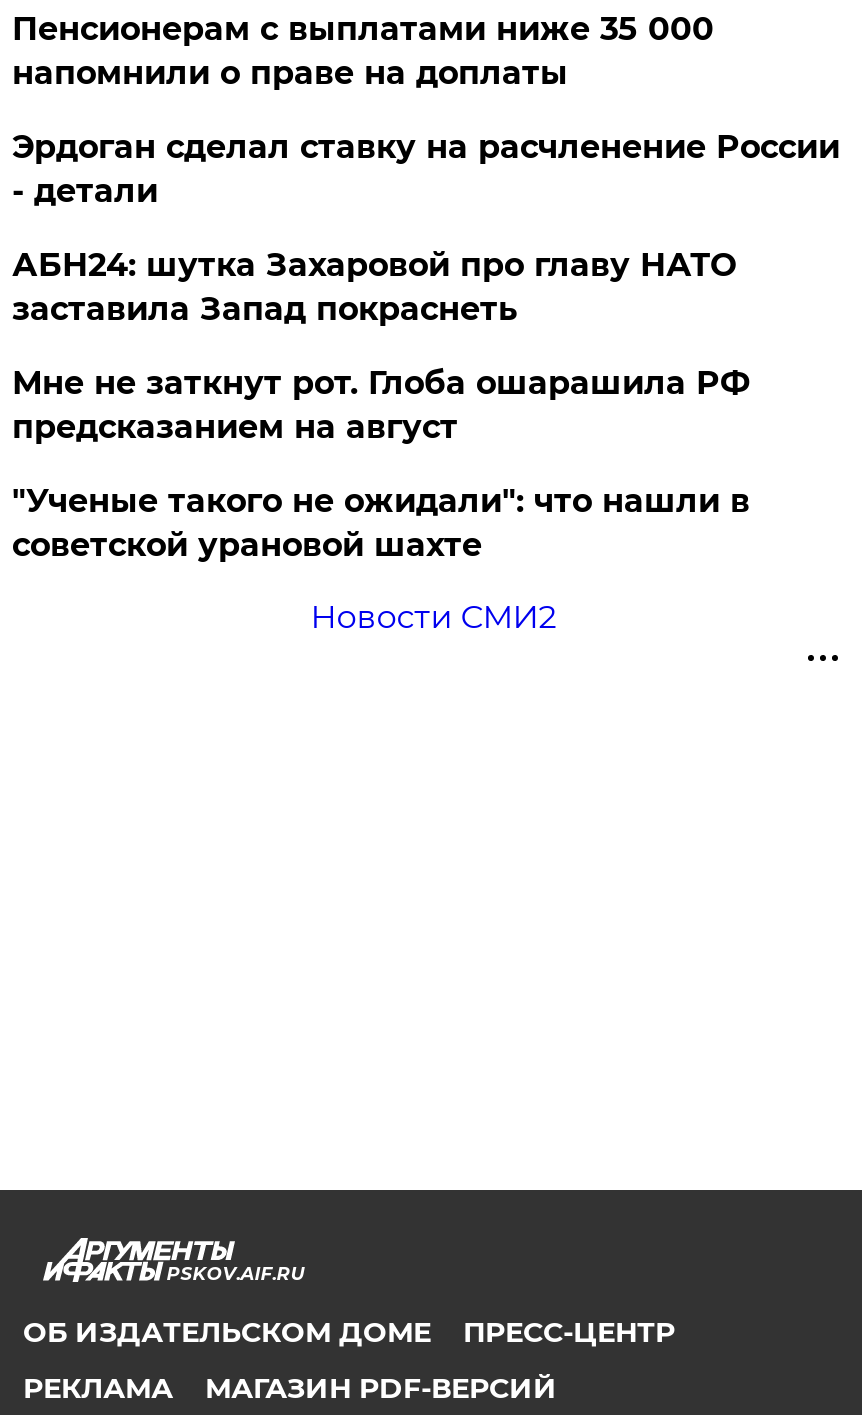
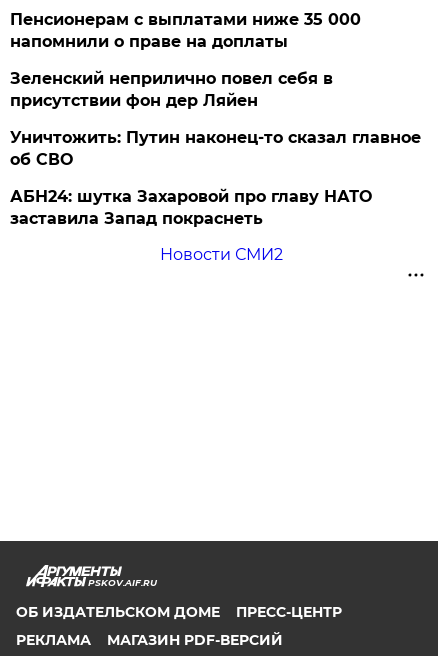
[12,128,840,210] Эрдоган сделал ставку на расчленение России | - детали -> [10,69,421,169] Зеленский неприлично повел cебя в | присутствии фон дер Ляйен | Уничтожить: Путин наконец-то сказал главное | об СВО
moved [12,246,736,328] -> [10,187,372,228]: АБН24: шутка Захаровой про главу НАТО | заставила Запад покраснеть
[12,364,750,564] Мне не заткнут рот. Глоба ошарашила РФ | предсказанием на август | "Ученые такого не ожидали": что нашли в | советской урановой шахте -> none

